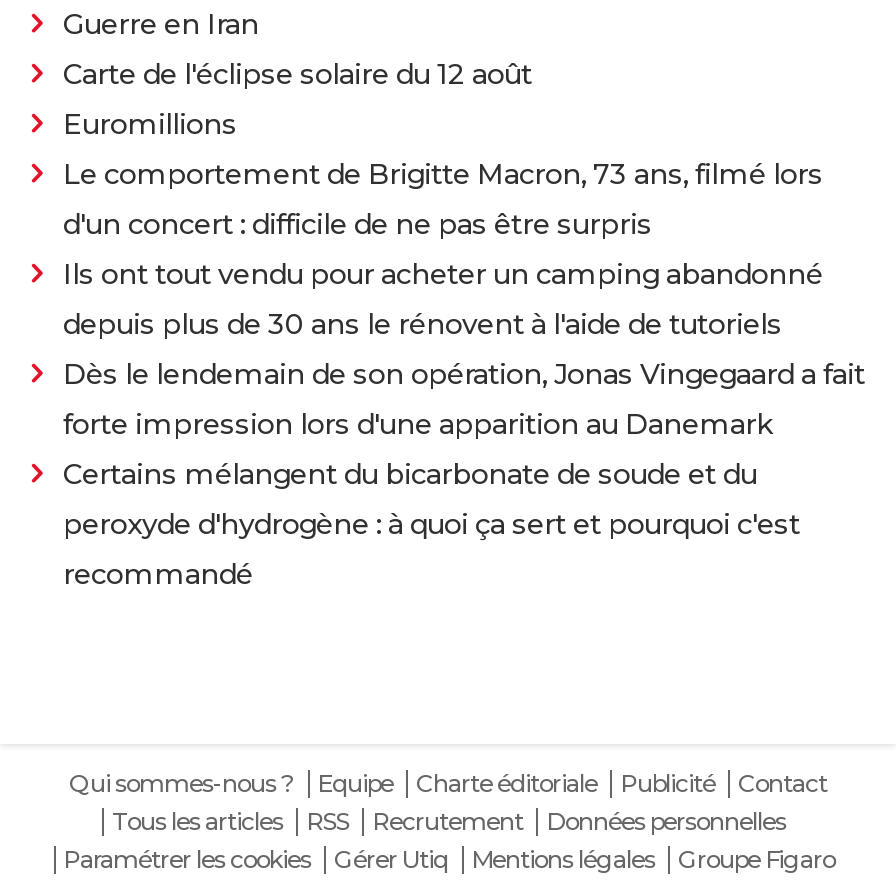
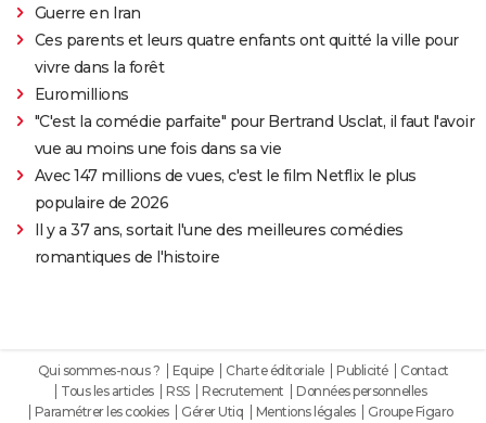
[63,57,532,93] Carte de l'éclipse solaire du 12 août -> [34,31,458,77] Ces parents et leurs quatre enfants ont quitté la ville pour | vivre dans la forêt
moved [63,107,237,143] -> [34,85,129,105]: Euromillions
[63,157,865,593] Le comportement de Brigitte Macron, 73 ans, filmé lors | d'un concert : difficile de ne pas être surpris | Ils ont tout vendu pour acheter un camping abandonné | depuis plus de 30 ans le rénovent à l'aide de tutoriels | Dès le lendemain de son opération, Jonas Vingegaard a fait | forte impression lors d'une apparition au Danemark | Certains mélangent du bicarbonate de soude et du | peroxyde d'hydrogène : à quoi ça sert et pourquoi c'est | recommandé -> [34,112,474,267] "C'est la comédie parfaite" pour Bertrand Usclat, il faut l'avoir | vue au moins une fois dans sa vie | Avec 147 millions de vues, c'est le film Netflix le plus | populaire de 2026 | Il y a 37 ans, sortait l'une des meilleures comédies | romantiques de l'histoire

